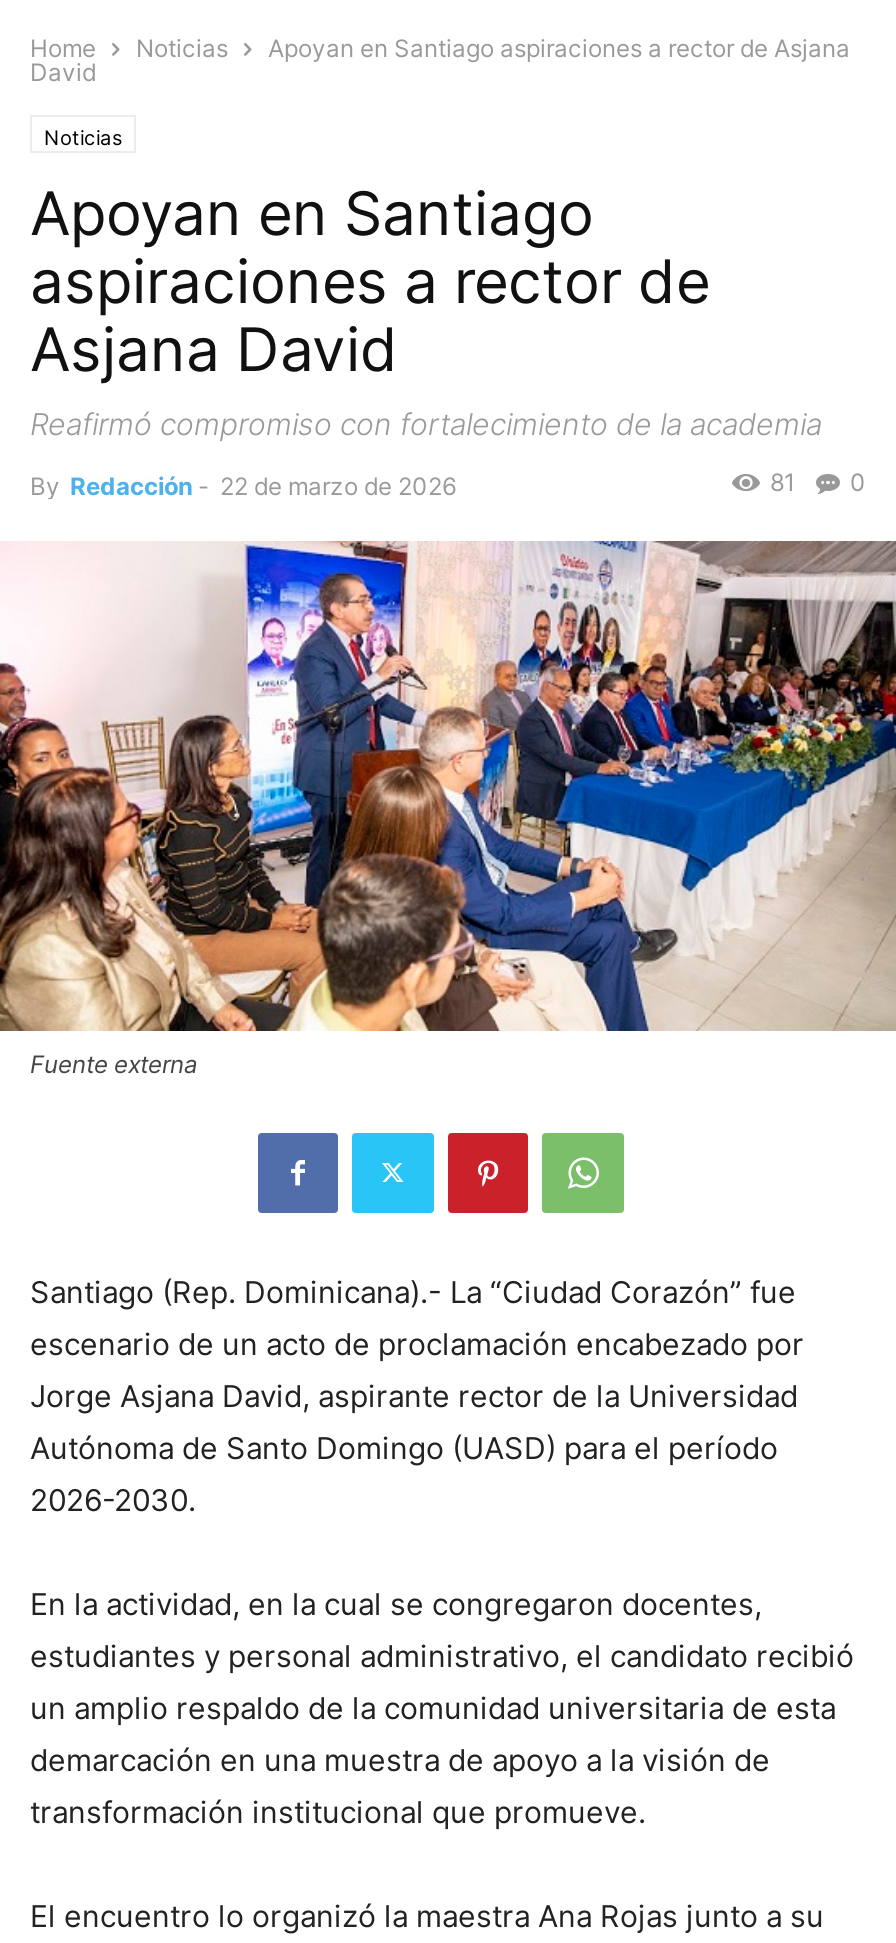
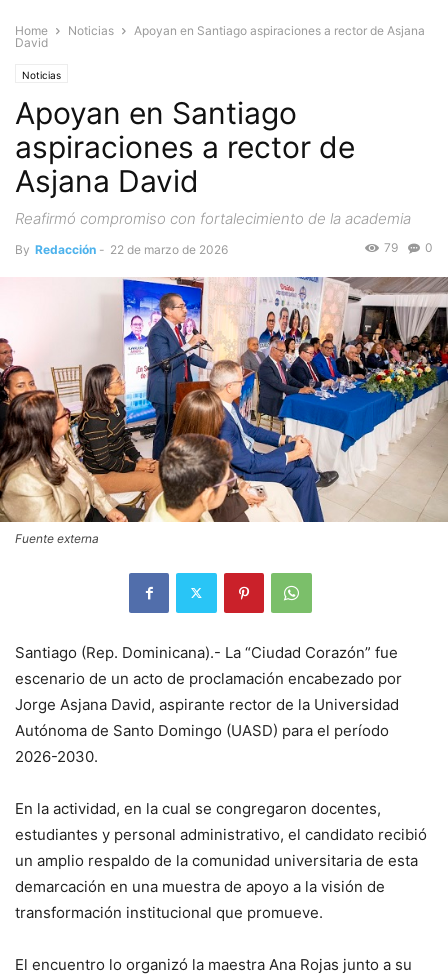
[770,467,866,497] 81 0 -> [384,240,433,255] 79 0

